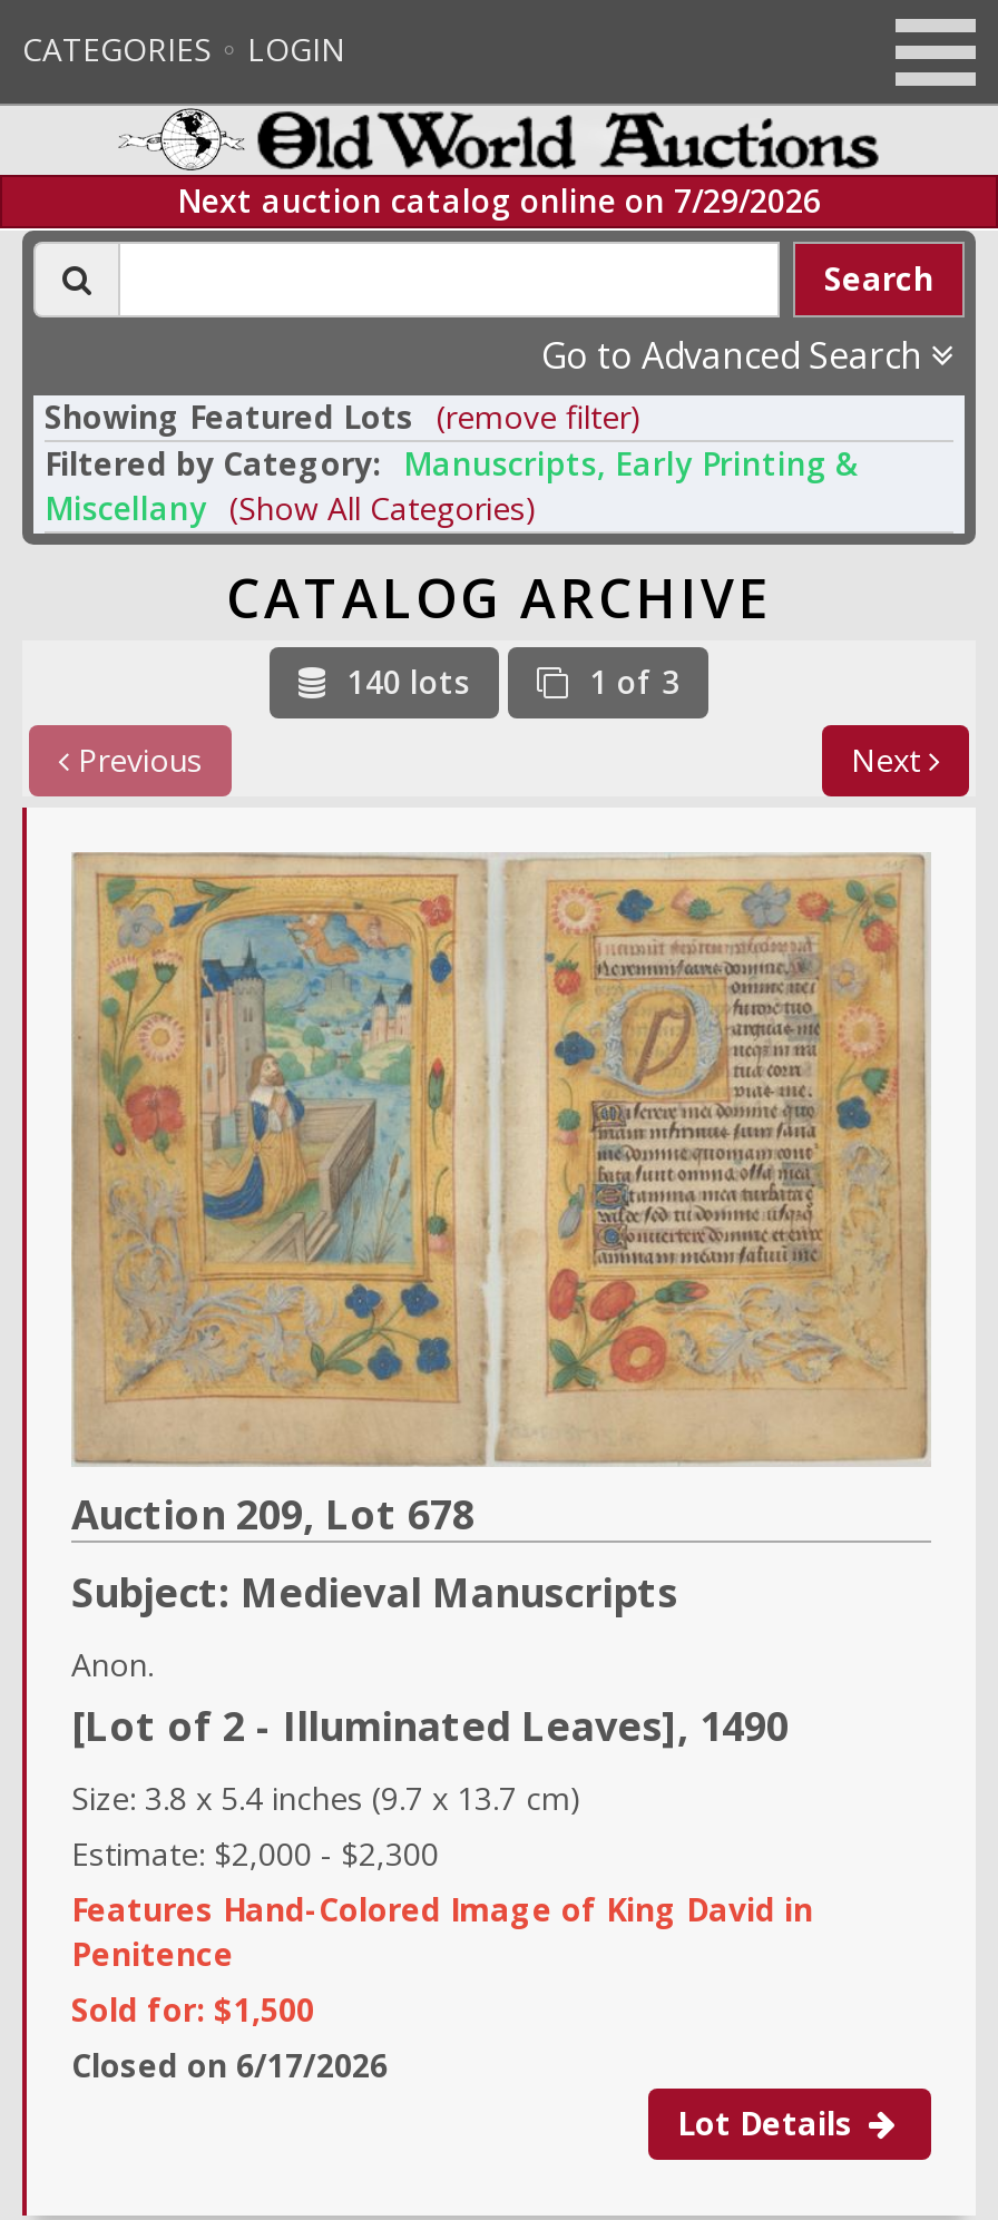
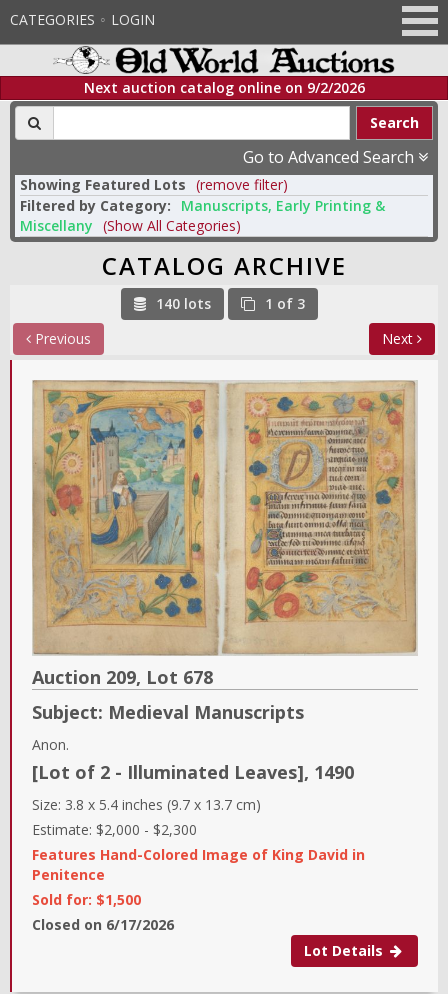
[177,179,821,222] Next auction catalog online on 7/29/2026 -> [83,78,364,97] Next auction catalog online on 9/2/2026

